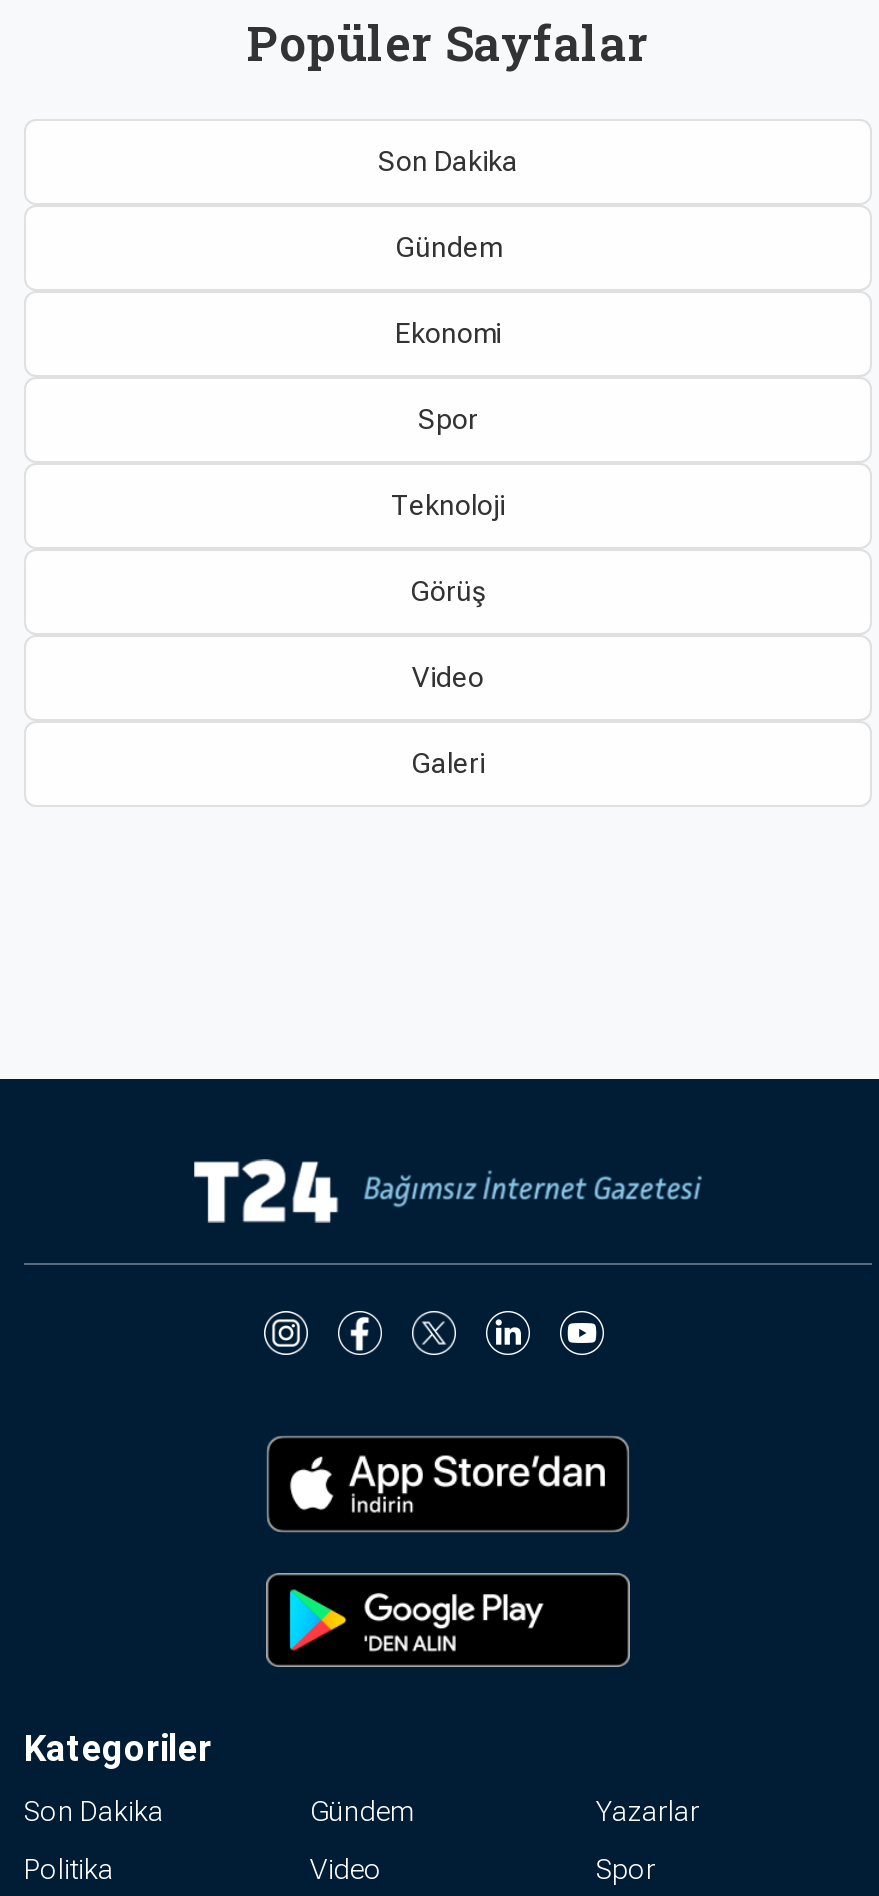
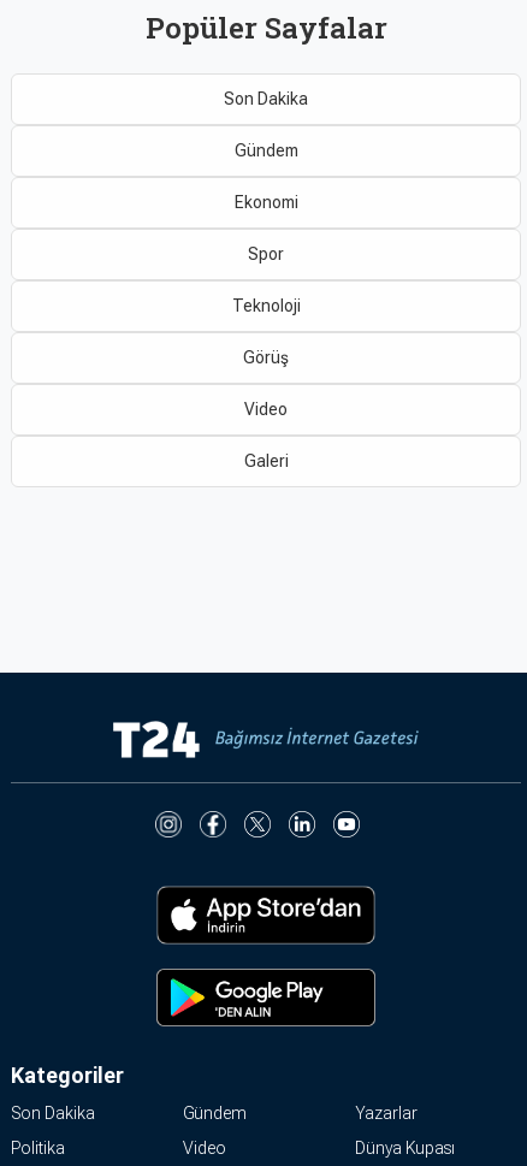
[596,1854,656,1886] Spor -> [355,1138,455,1157] Dünya Kupası

